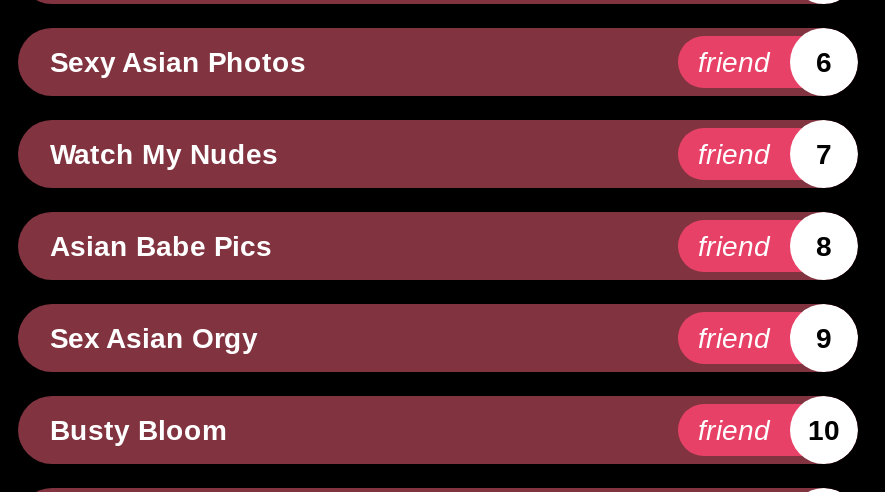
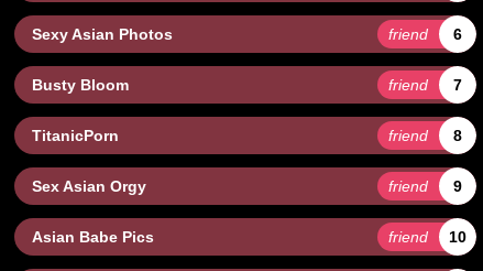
[50,138,278,170] Watch My Nudes -> none
moved [50,230,272,262] -> [32,228,154,246]: Asian Babe Pics
none -> [32,127,119,144] TitanicPorn
moved [50,414,226,446] -> [32,76,129,94]: Busty Bloom

